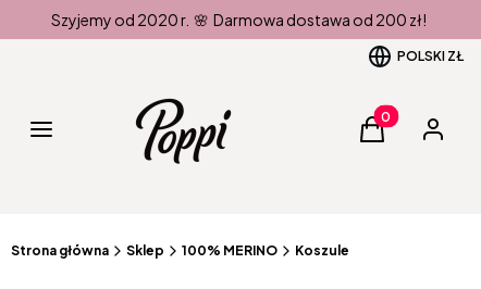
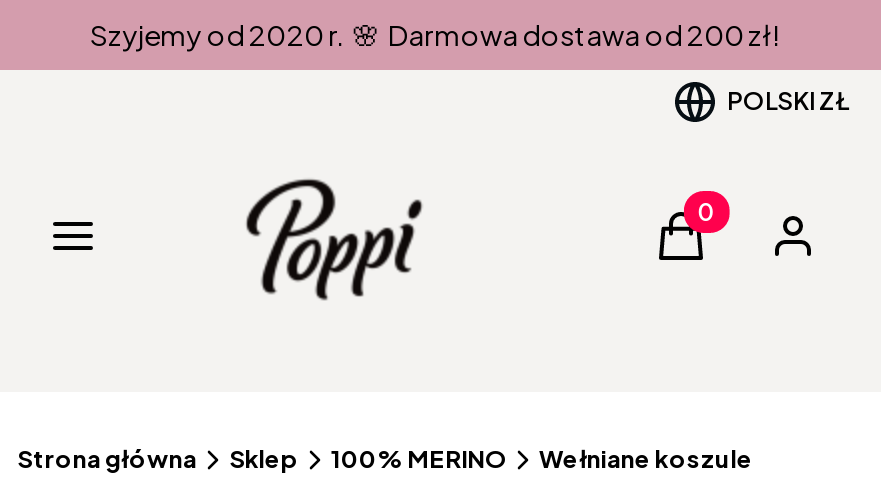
[295,242,349,259] Koszule -> [539,444,753,474] Wełniane koszule

